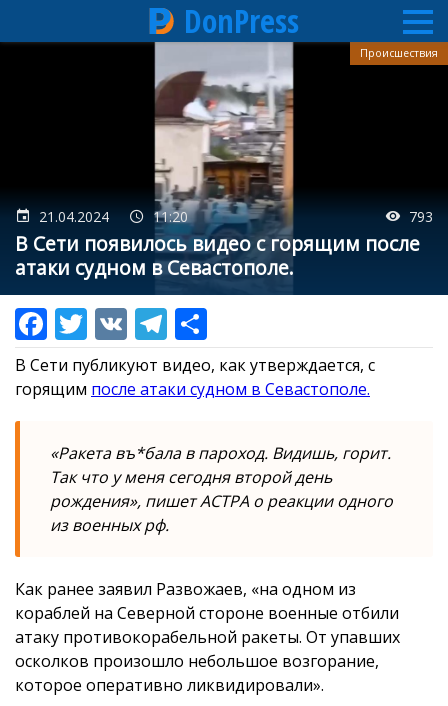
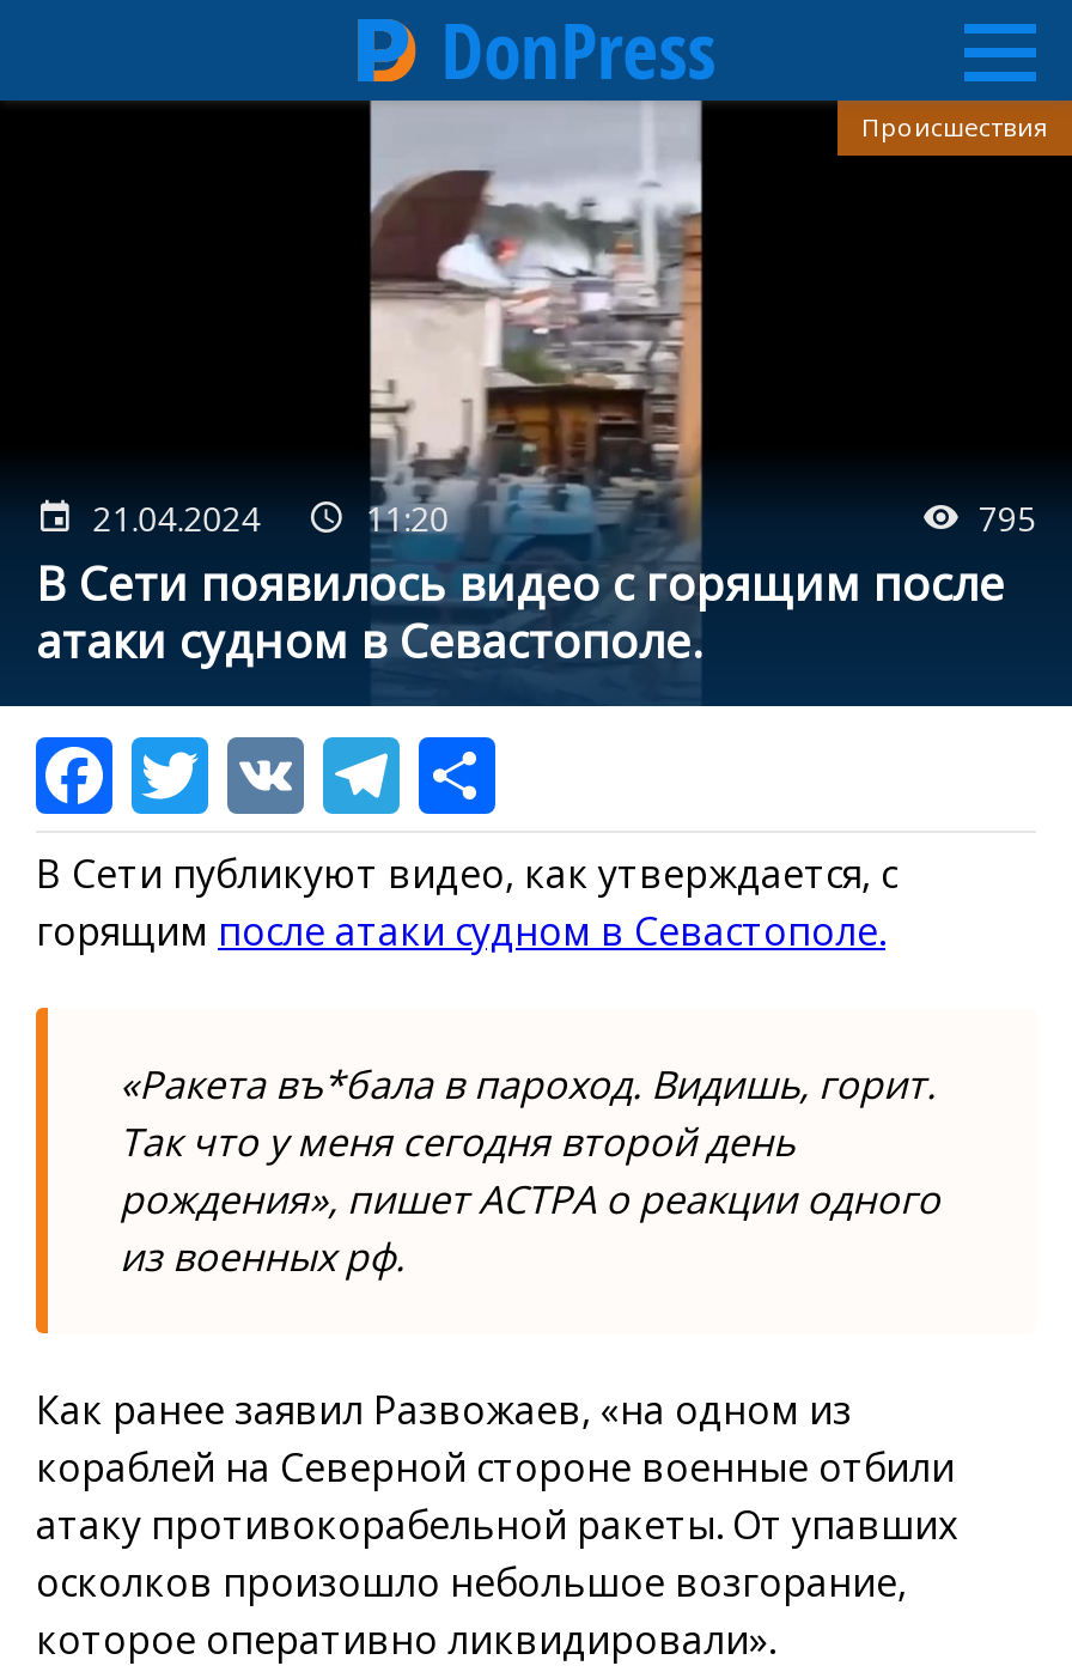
[409,207,433,226] 793 -> [979,496,1036,541] 795

